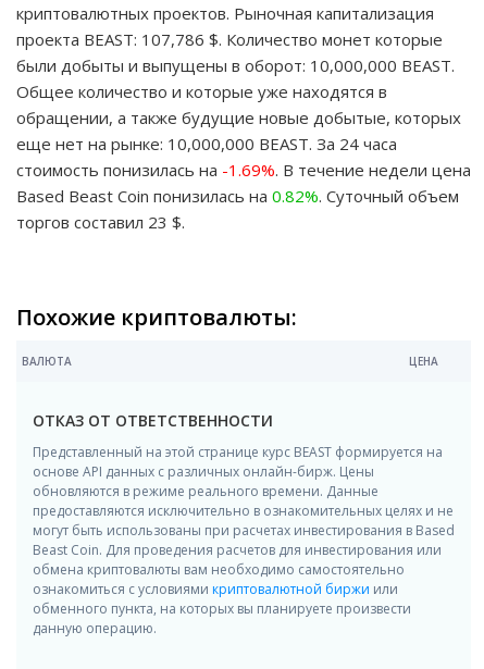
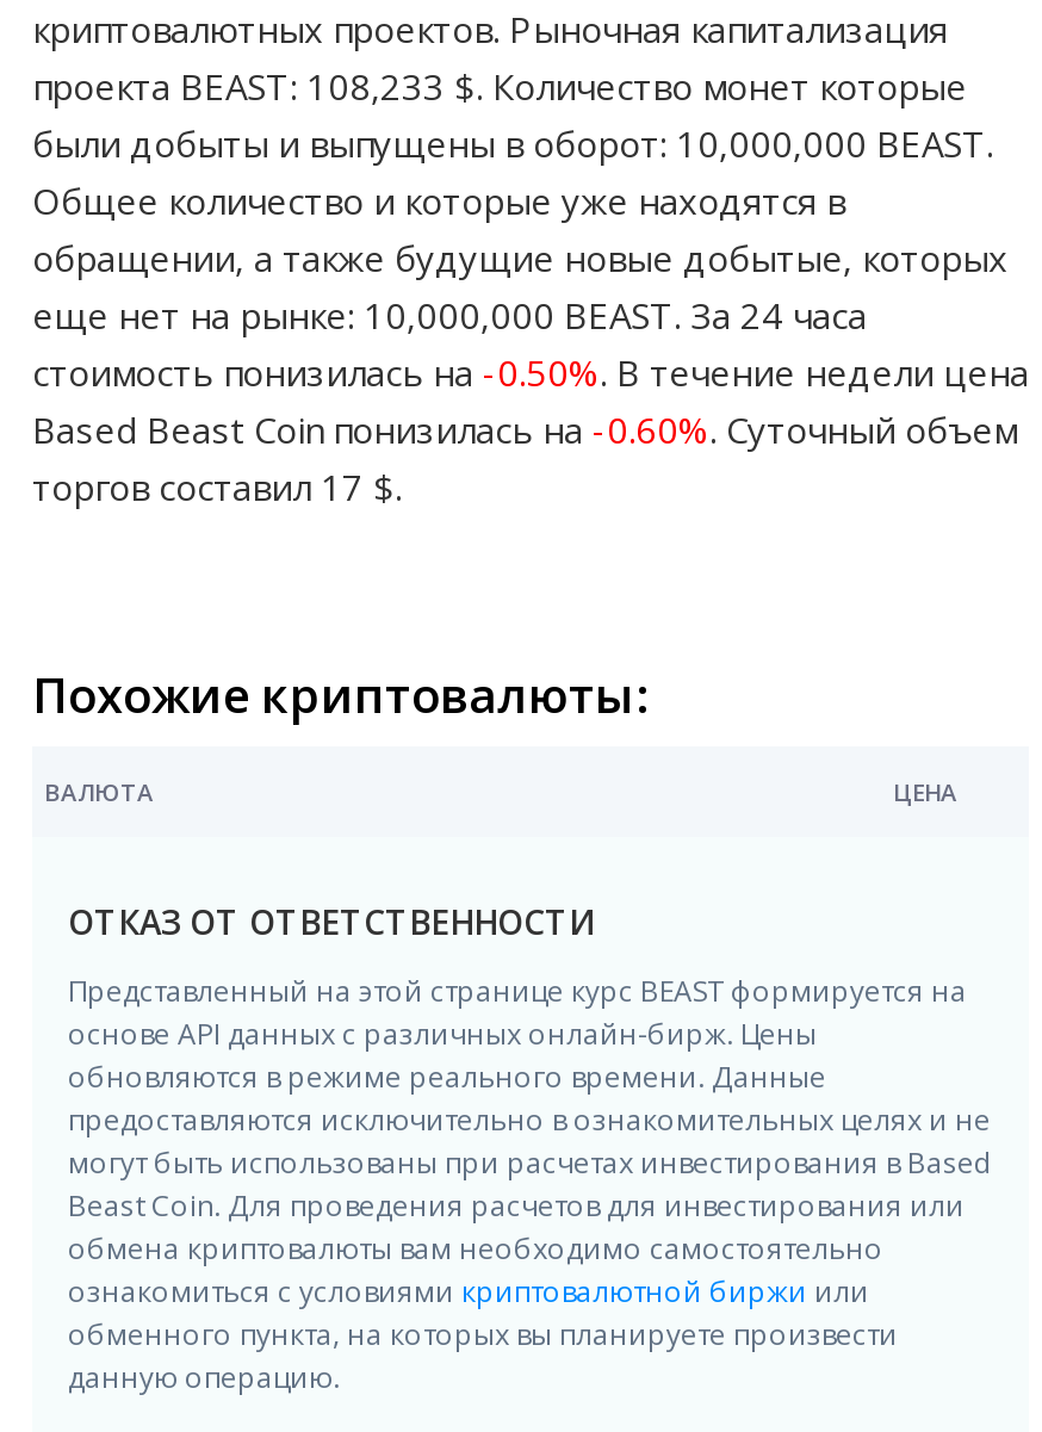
[16,29,443,51] проекта BEAST: 107,786 $. Количество монет которые -> [32,63,967,111] проекта BEAST: 108,233 $. Количество монет которые
[16,159,471,181] стоимость понизилась на -1.69%. В течение недели цена -> [32,349,1029,397] стоимость понизилась на -0.50%. В течение недели цена
[16,185,459,207] Based Beast Coin понизилась на 0.82%. Суточный объем -> [32,407,1017,454] Based Beast Coin понизилась на -0.60%. Суточный объем
[16,212,185,233] торгов составил 23 $. -> [32,464,402,512] торгов составил 17 $.

